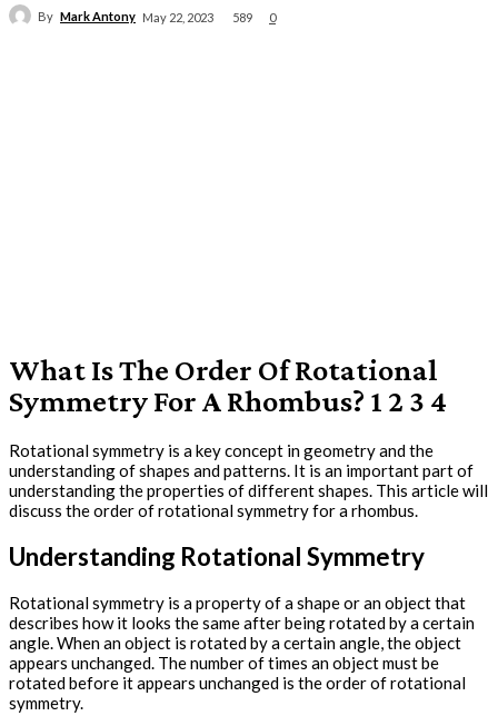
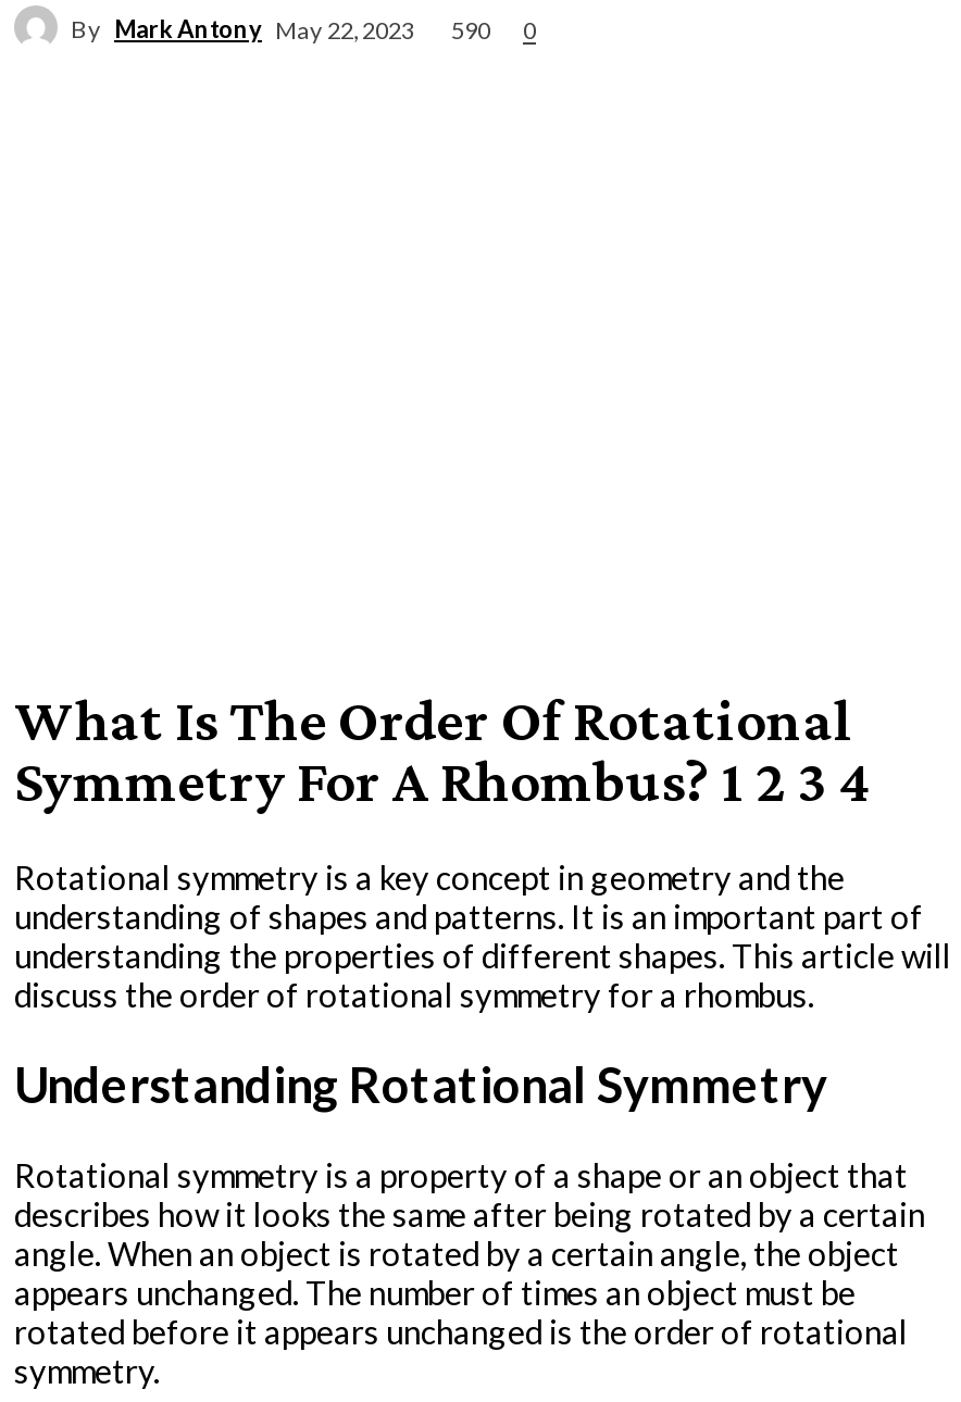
[38,9,276,24] By Mark Antony May 22, 2023 589 0 -> [71,13,536,44] By Mark Antony May 22, 2023 590 0

